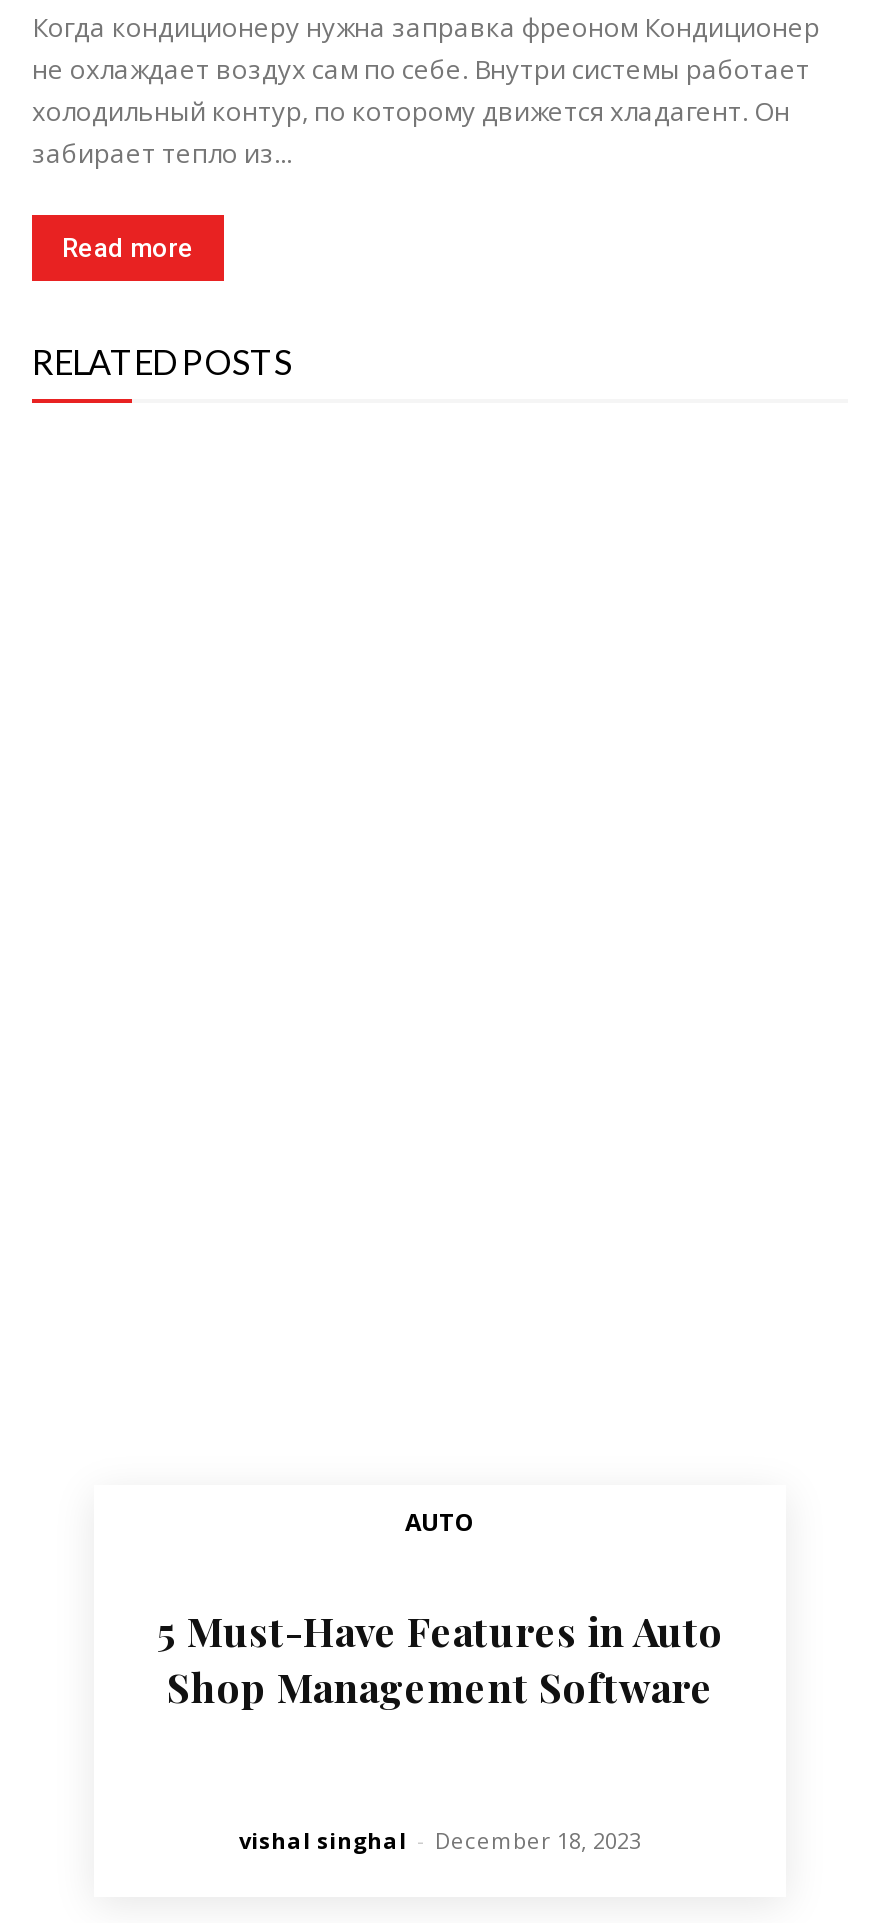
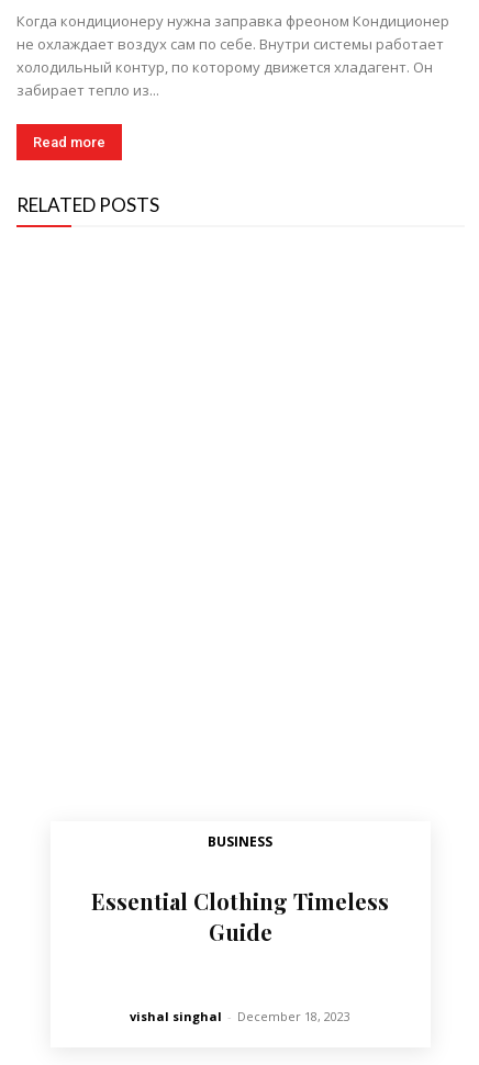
[405,1505,475,1539] AUTO -> [208,832,273,851] BUSINESS
[157,1603,723,1713] 5 Must-Have Features in Auto | Shop Management Software -> [92,886,389,947] Essential Clothing Timeless | Guide

